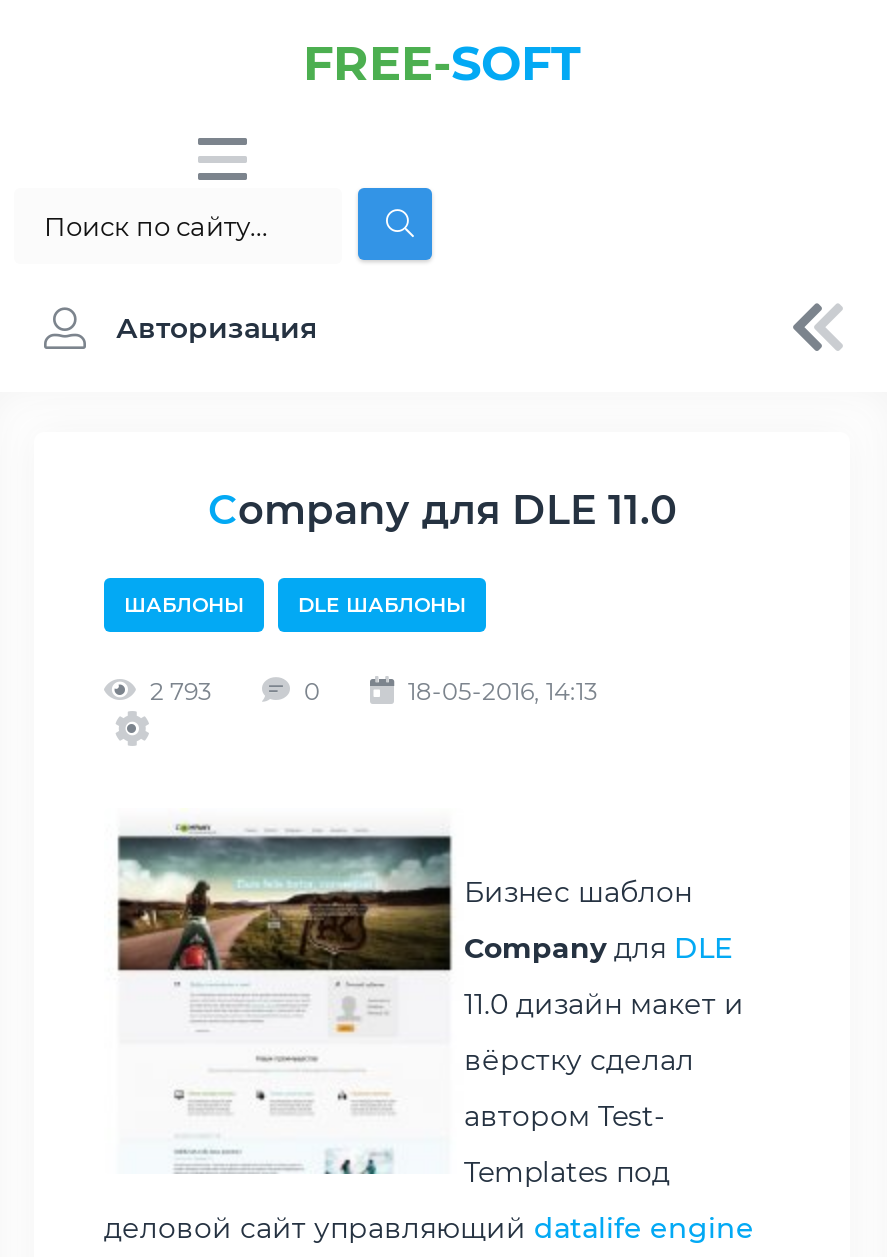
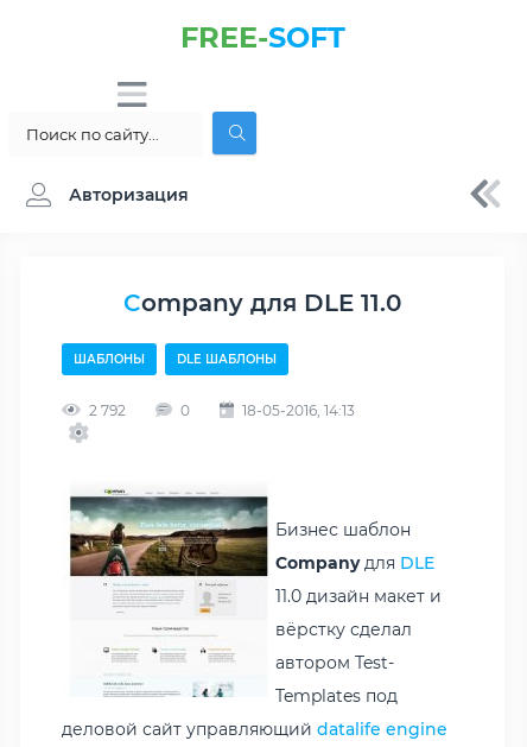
[150,675,212,705] 2 793 -> [89,401,126,419] 2 792

